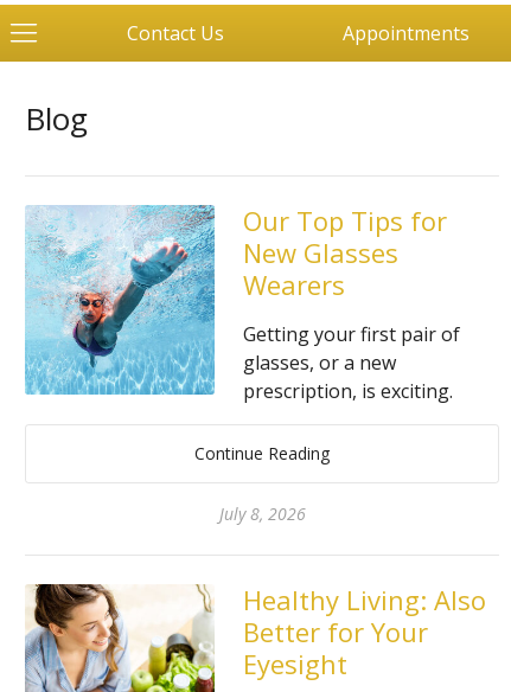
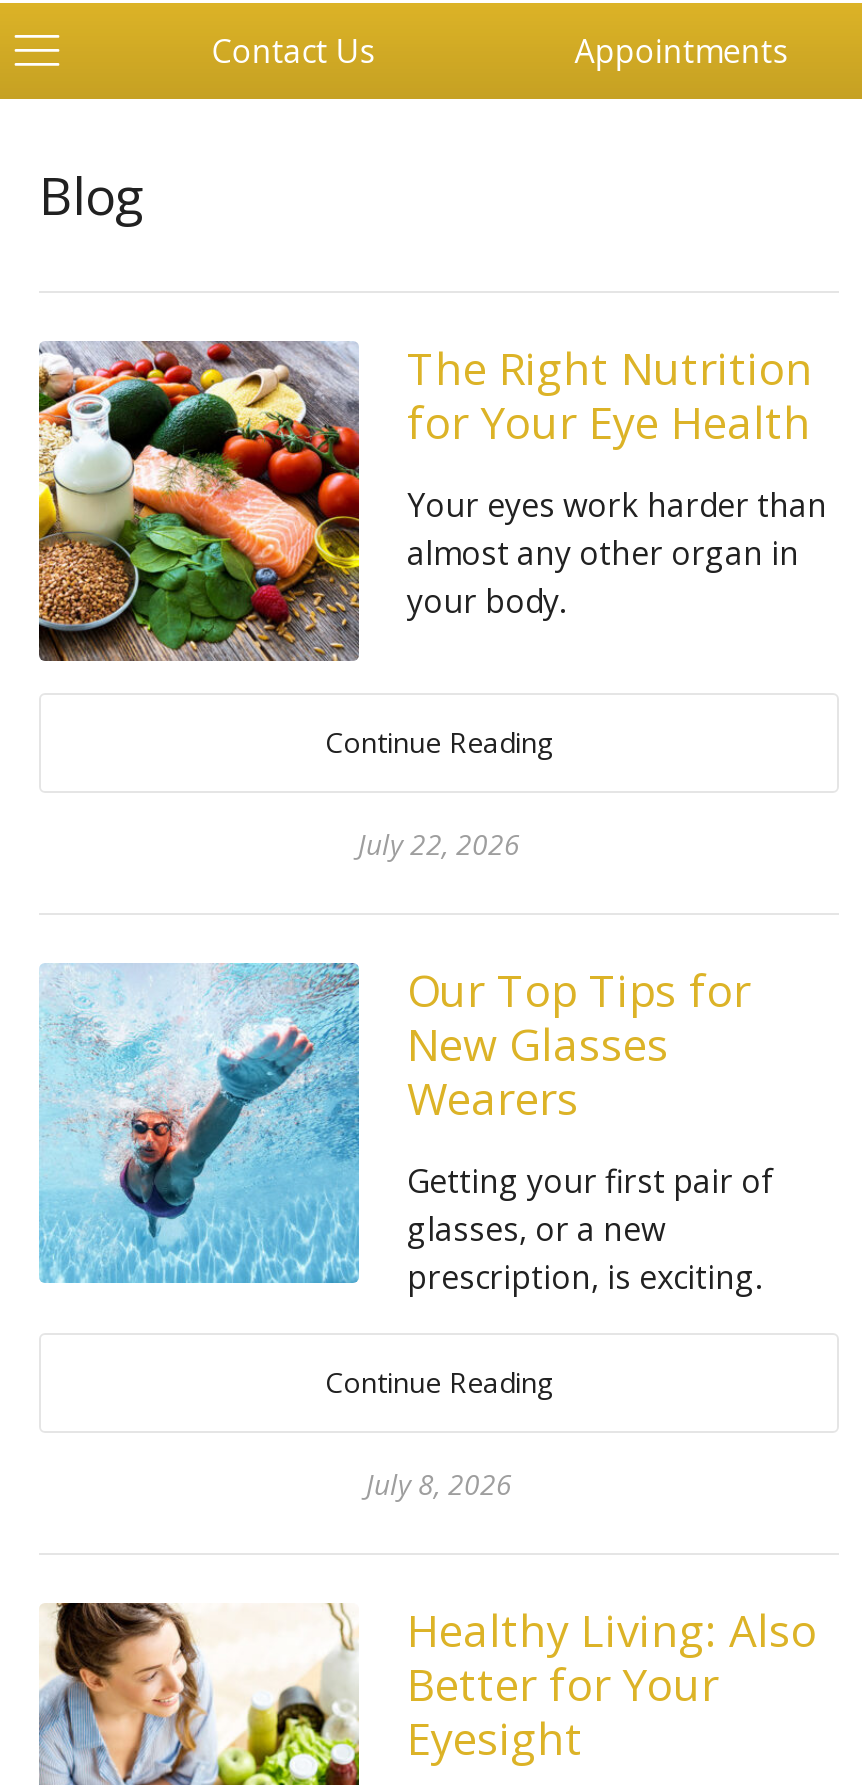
none -> [37,337,827,863] [image] | The Right Nutrition | for Your Eye Health | Your eyes work harder than | almost any other organ in | your body. | Continue Reading | July 22, 2026

